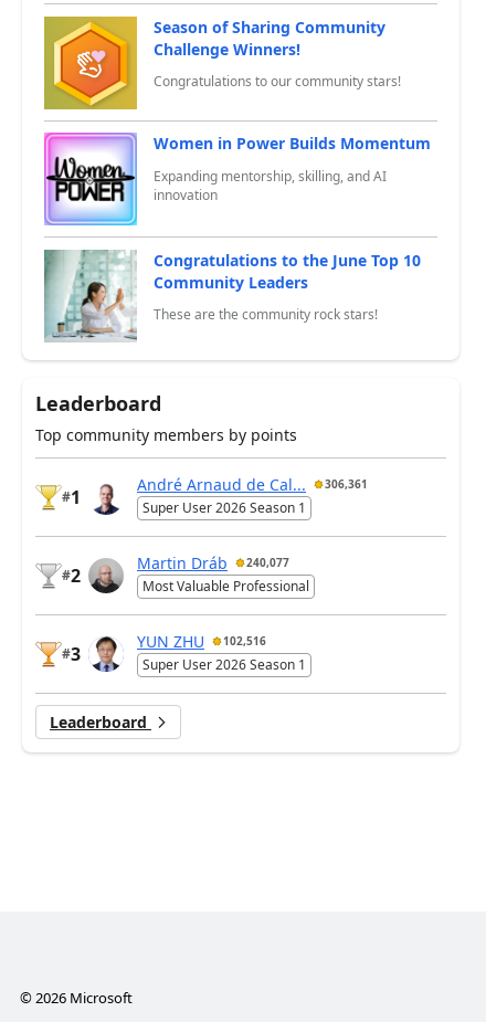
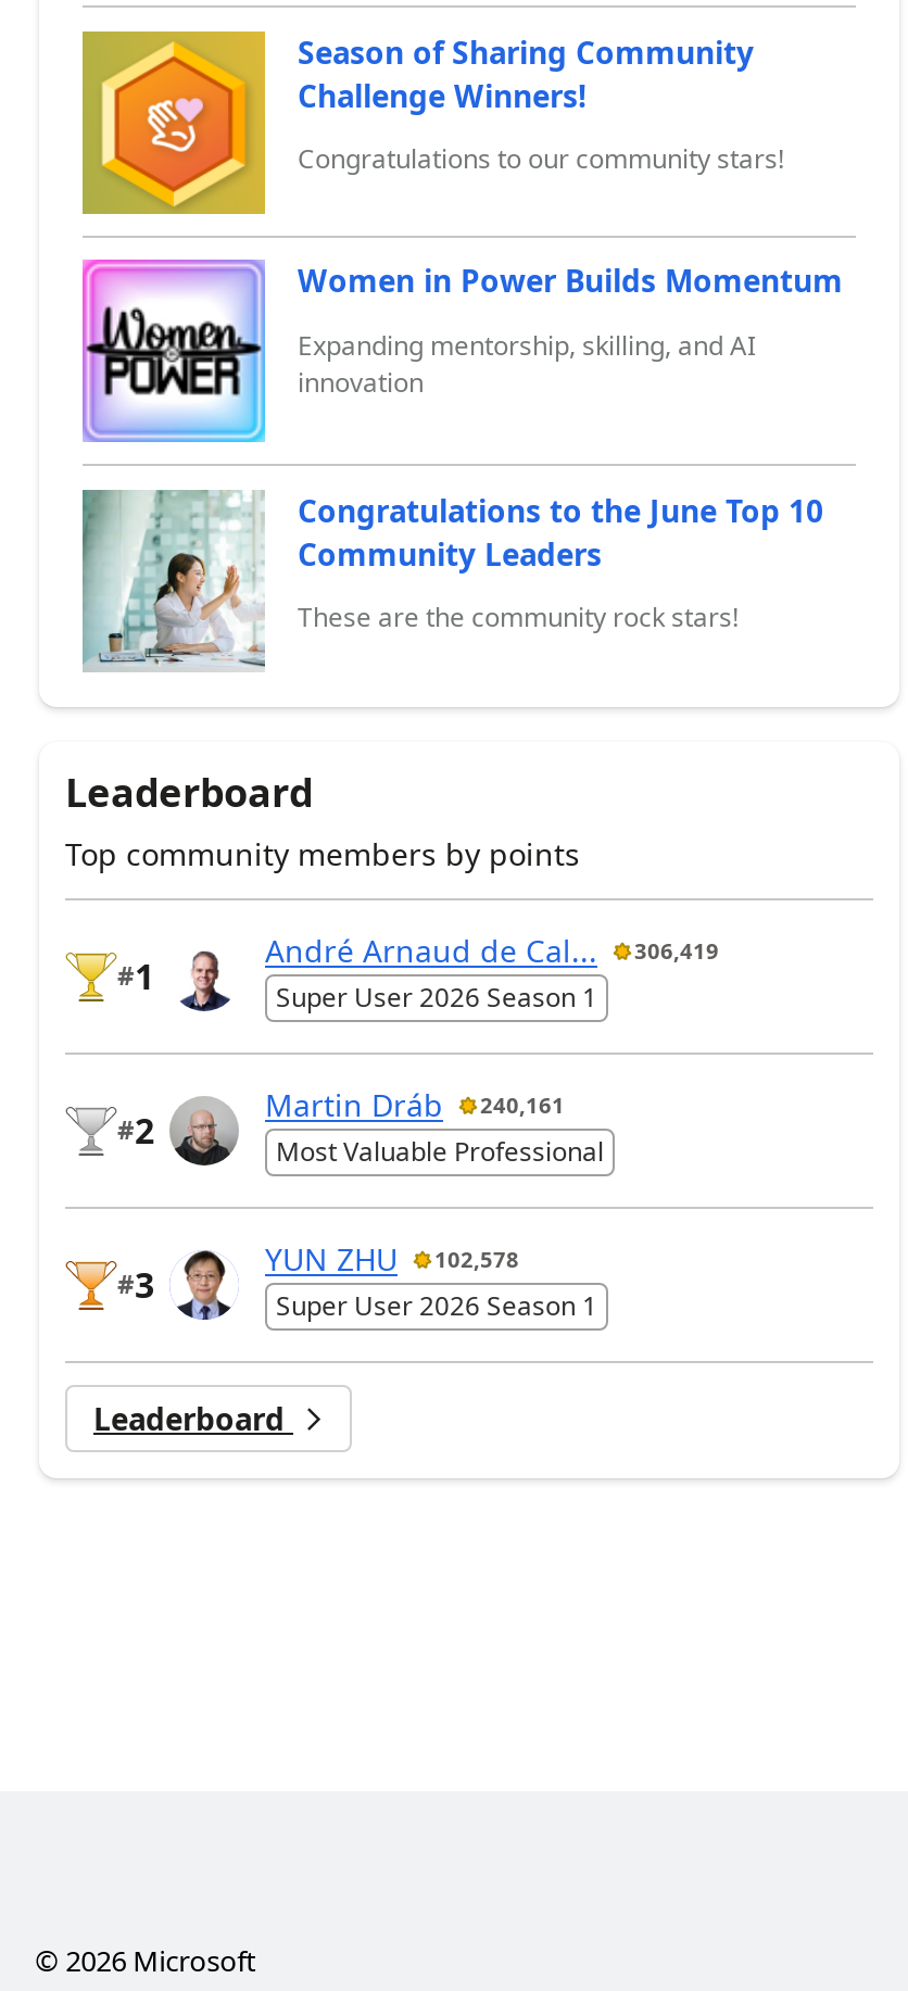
[137,474,368,495] André Arnaud de Cal... 306,361 -> [265,930,719,972] André Arnaud de Cal... 306,419
[137,552,289,573] Martin Dráb 240,077 -> [265,1085,565,1126] Martin Dráb 240,161
[137,631,266,652] YUN ZHU 102,516 -> [265,1239,519,1280] YUN ZHU 102,578

